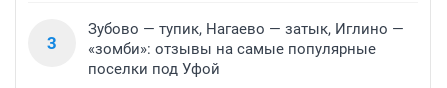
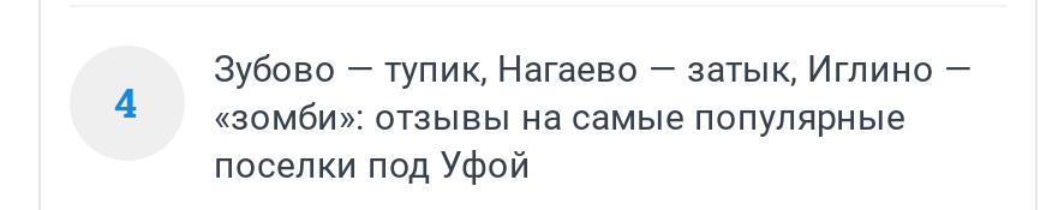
[47,31,376,58] 3 «зомби»: отзывы на самые популярные -> [114,75,905,139] 4 «зомби»: отзывы на самые популярные

